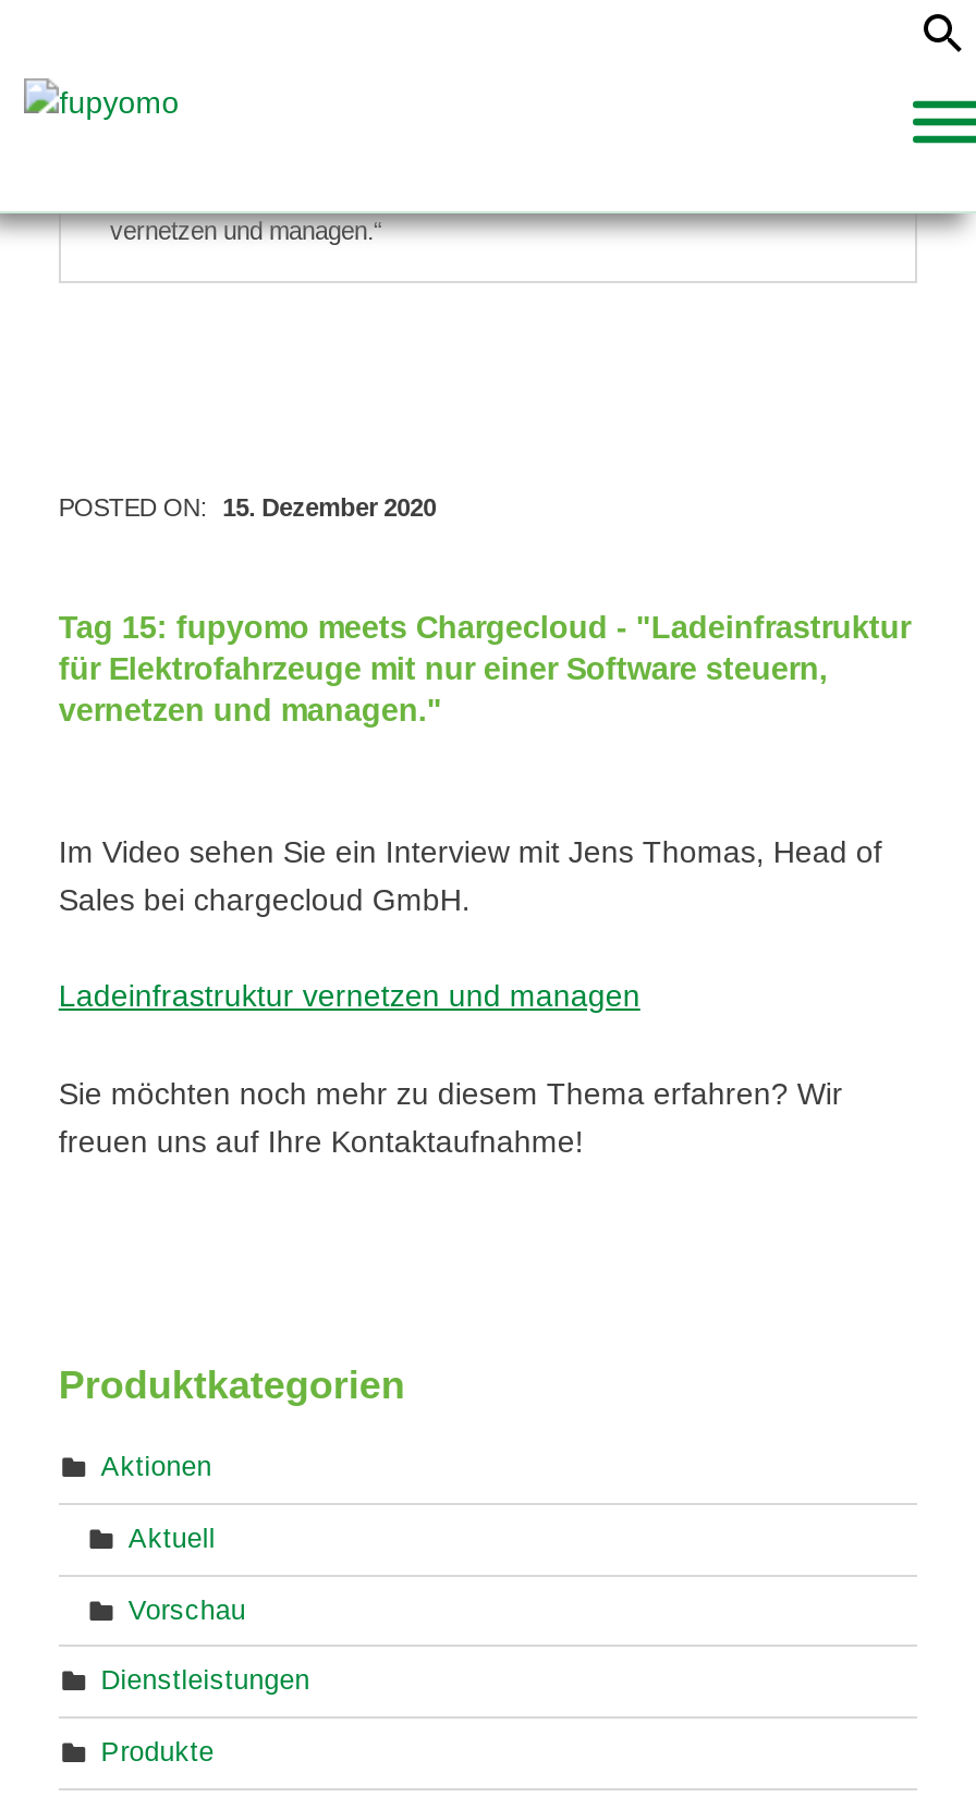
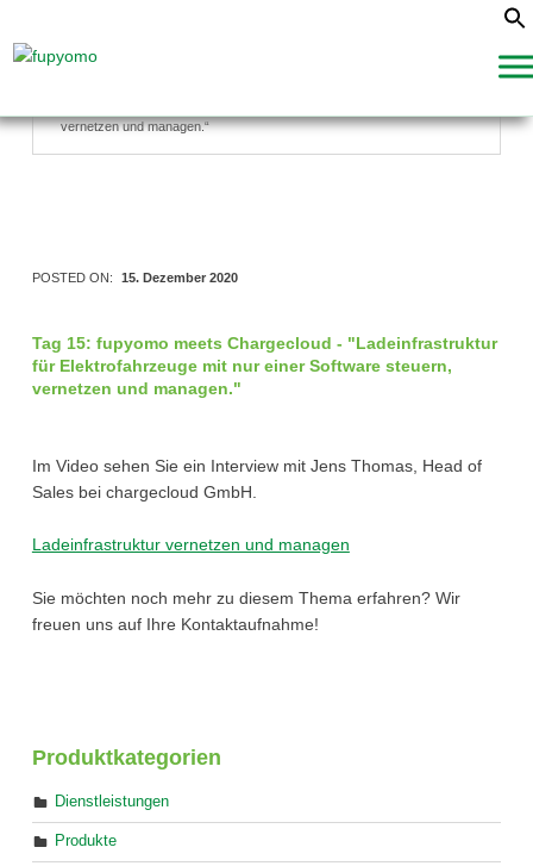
[101,1452,246,1624] Aktionen | Aktuell | Vorschau -> none

